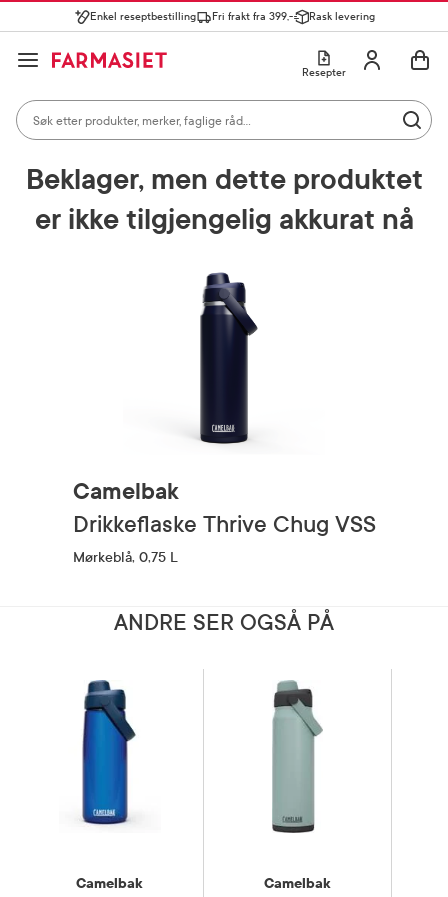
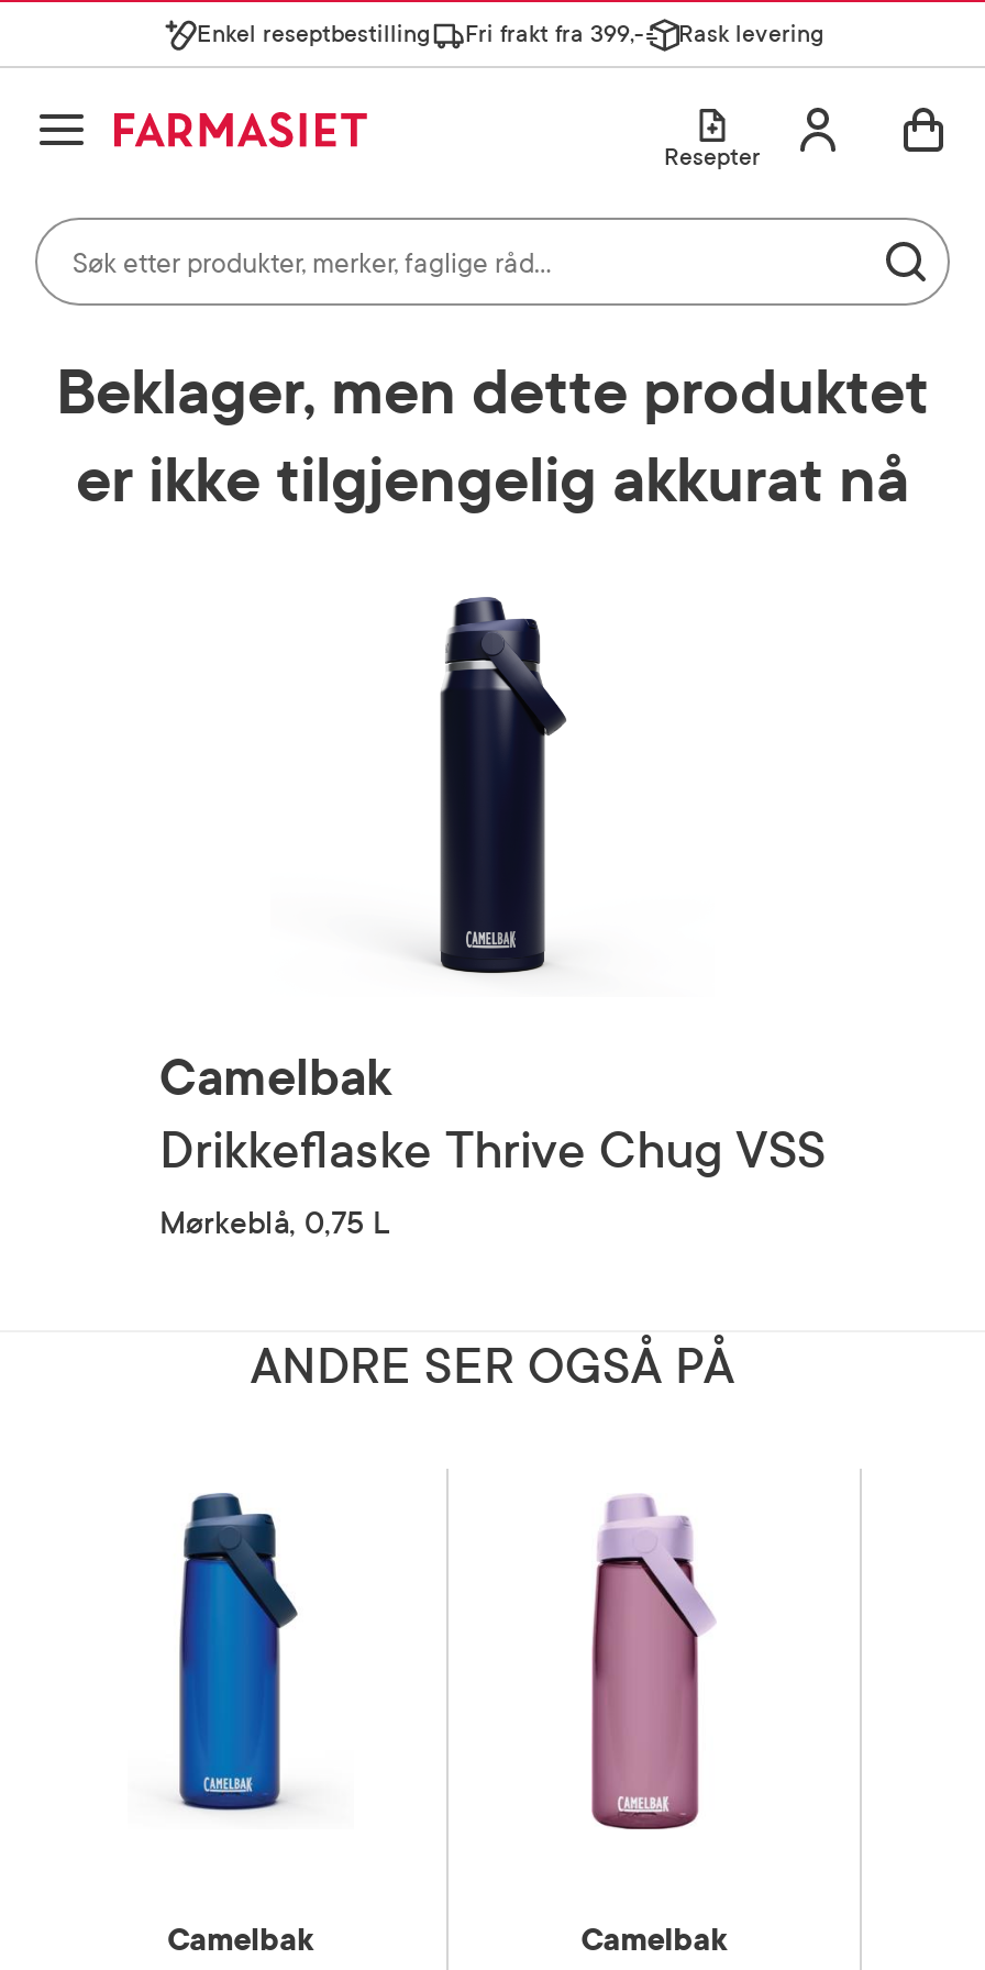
[269,680,324,832] [image] -> [589,1495,715,1827] [image]

